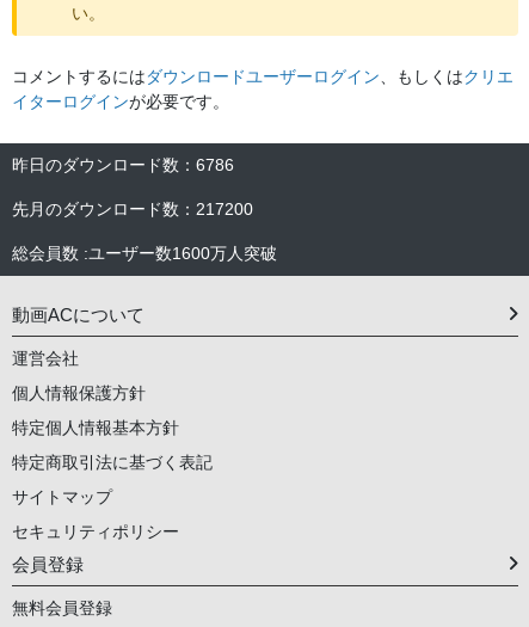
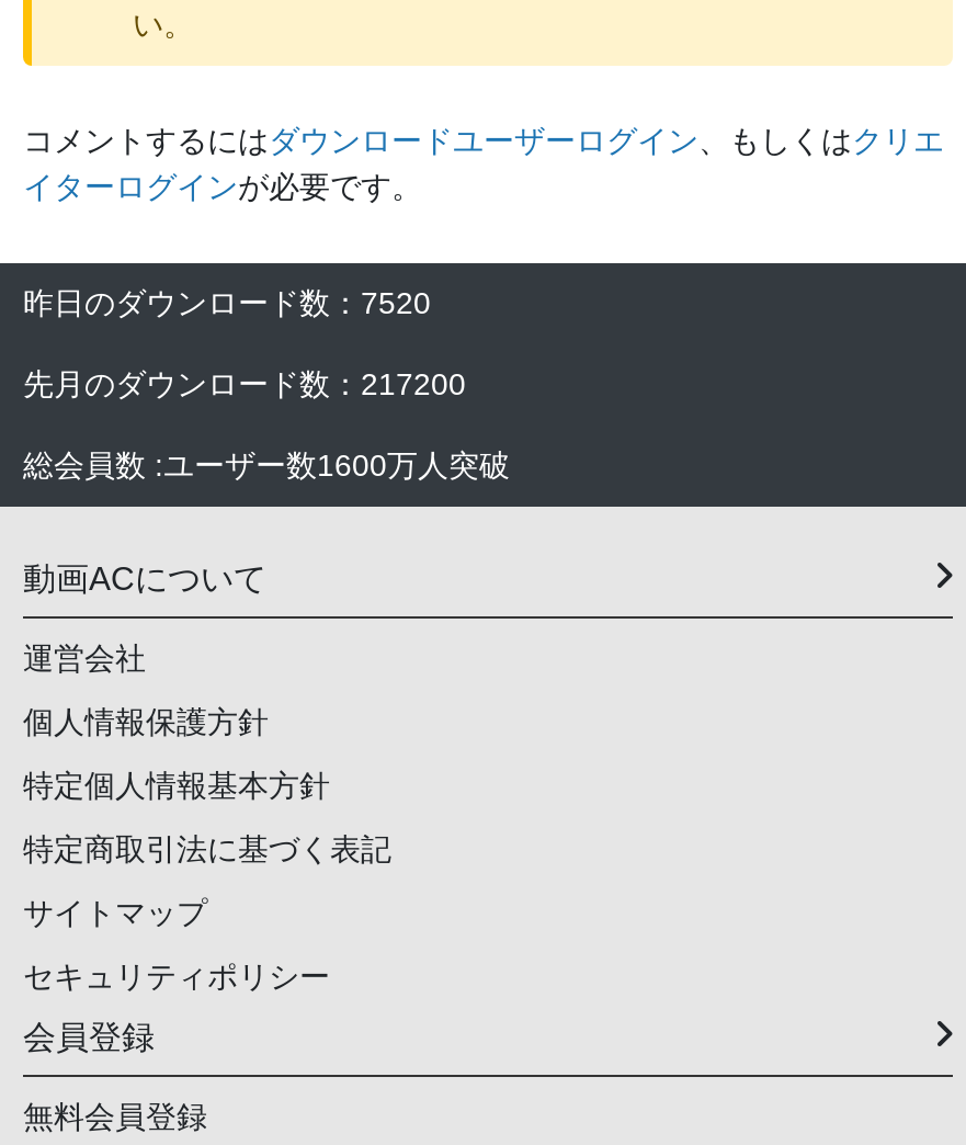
[12,155,234,174] 昨日のダウンロード数：6786 -> [23,284,431,319] 昨日のダウンロード数：7520

